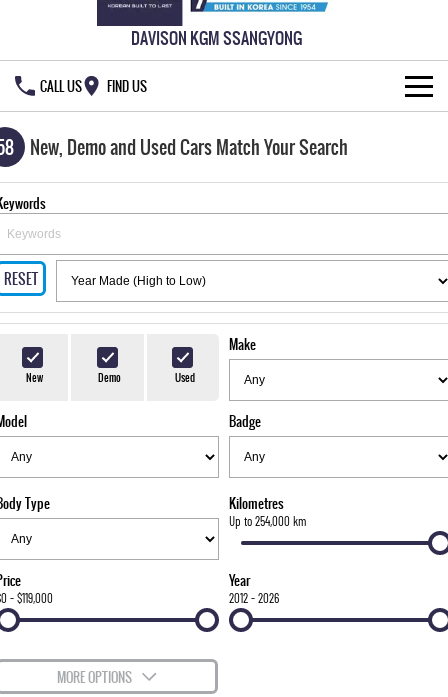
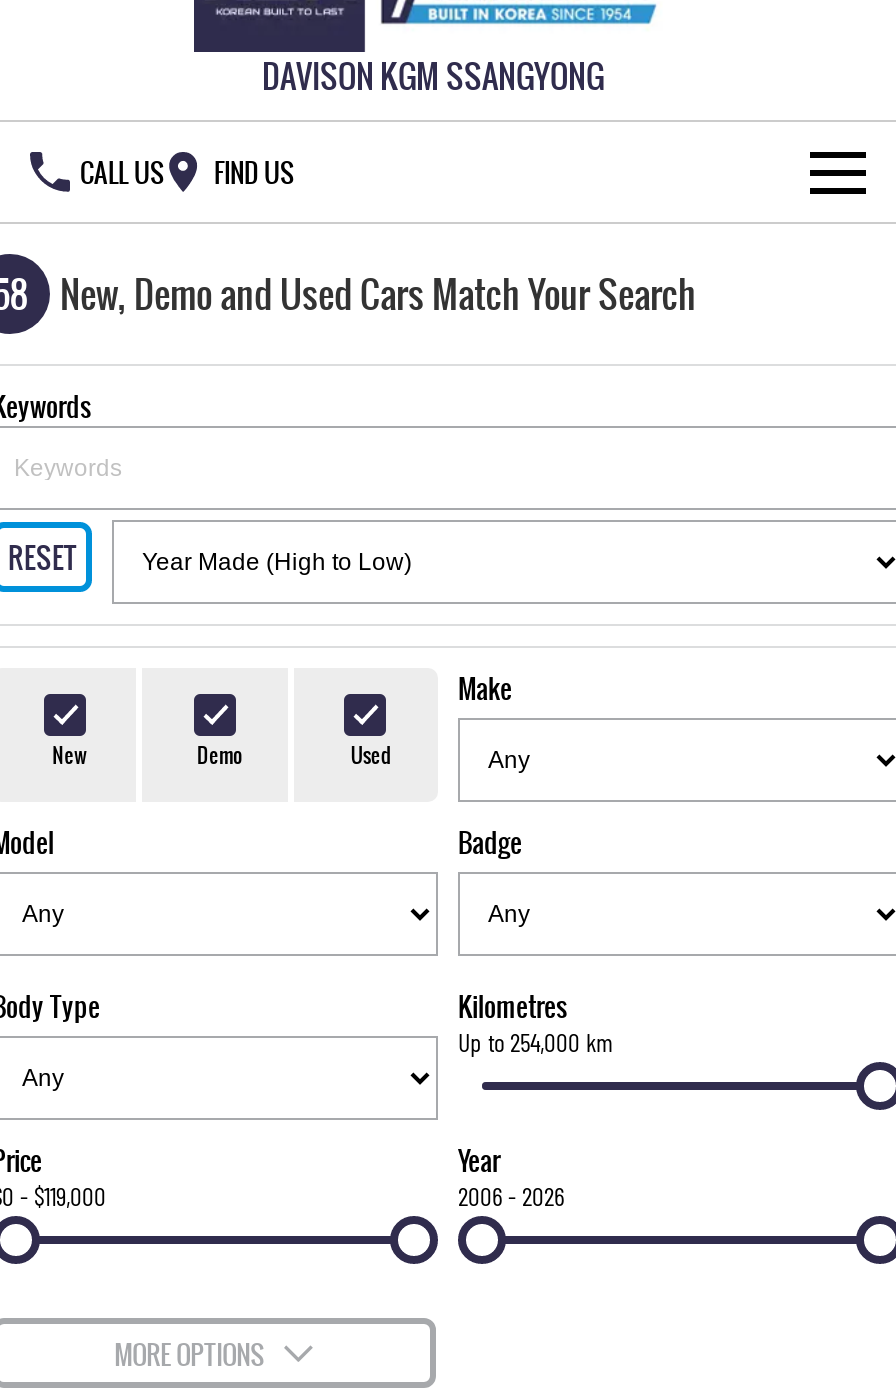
[229,590,279,606] 2012 - 2026 -> [458,1180,564,1212] 2006 - 2026

